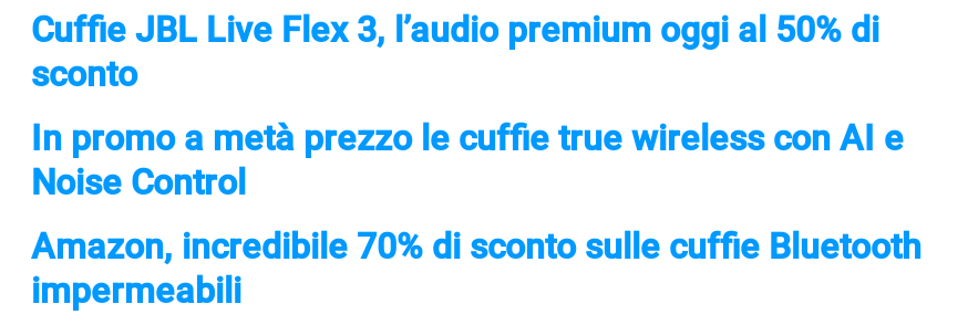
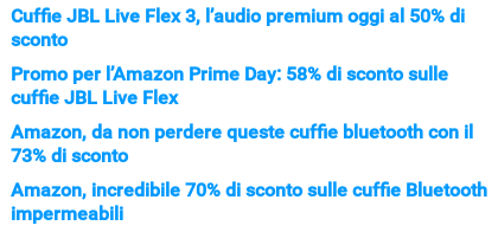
[31,118,904,204] In promo a metà prezzo le cuffie true wireless con AI e | Noise Control -> [11,63,473,167] Promo per l’Amazon Prime Day: 58% di sconto sulle | cuffie JBL Live Flex | Amazon, da non perdere queste cuffie bluetooth con il | 73% di sconto

